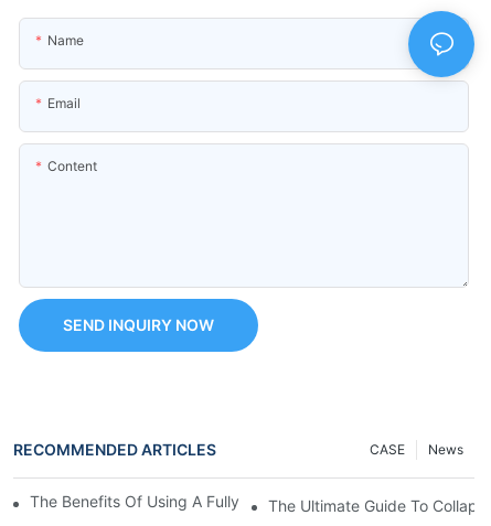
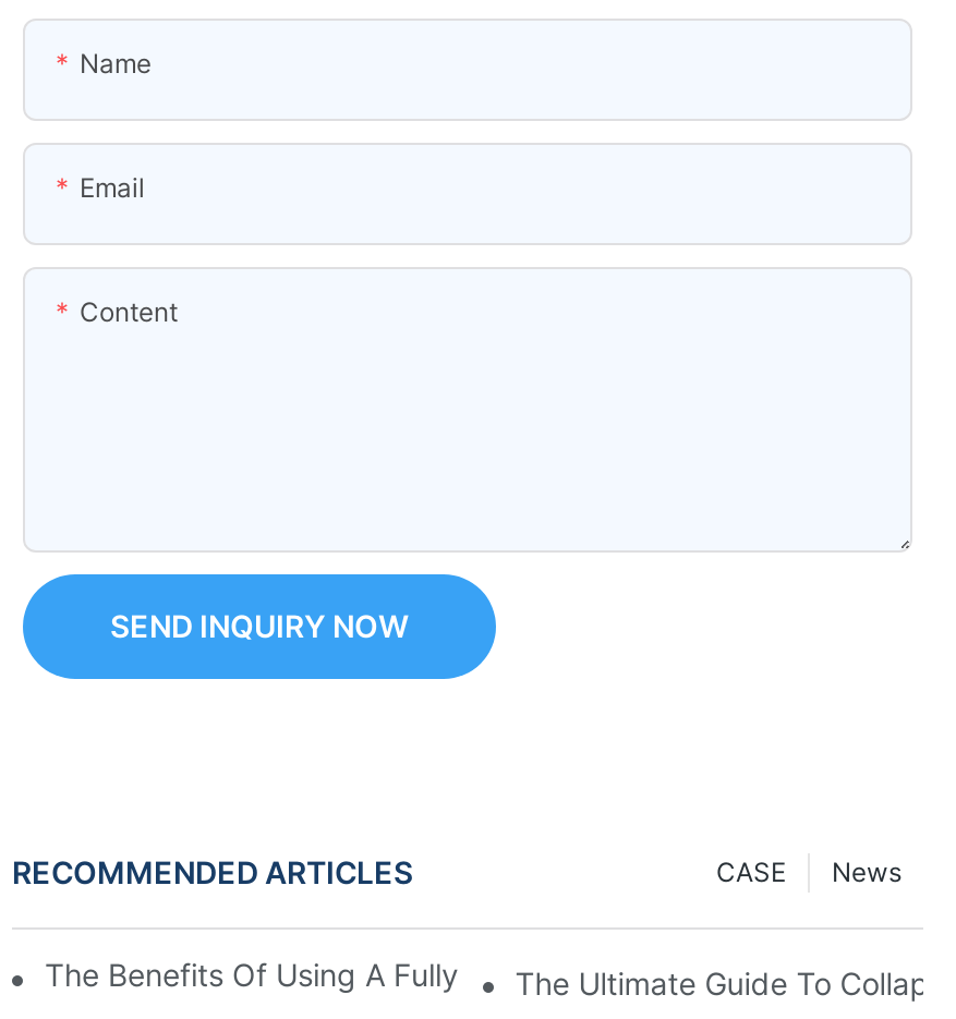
[407,10,477,78] [image] -> none

